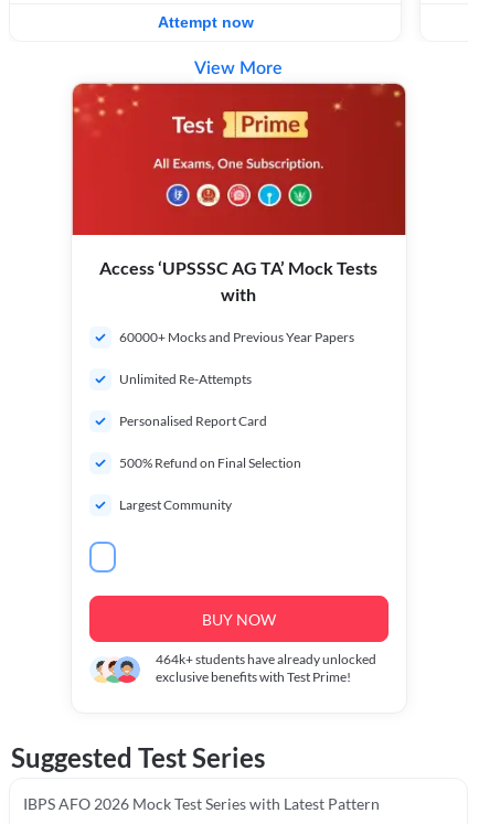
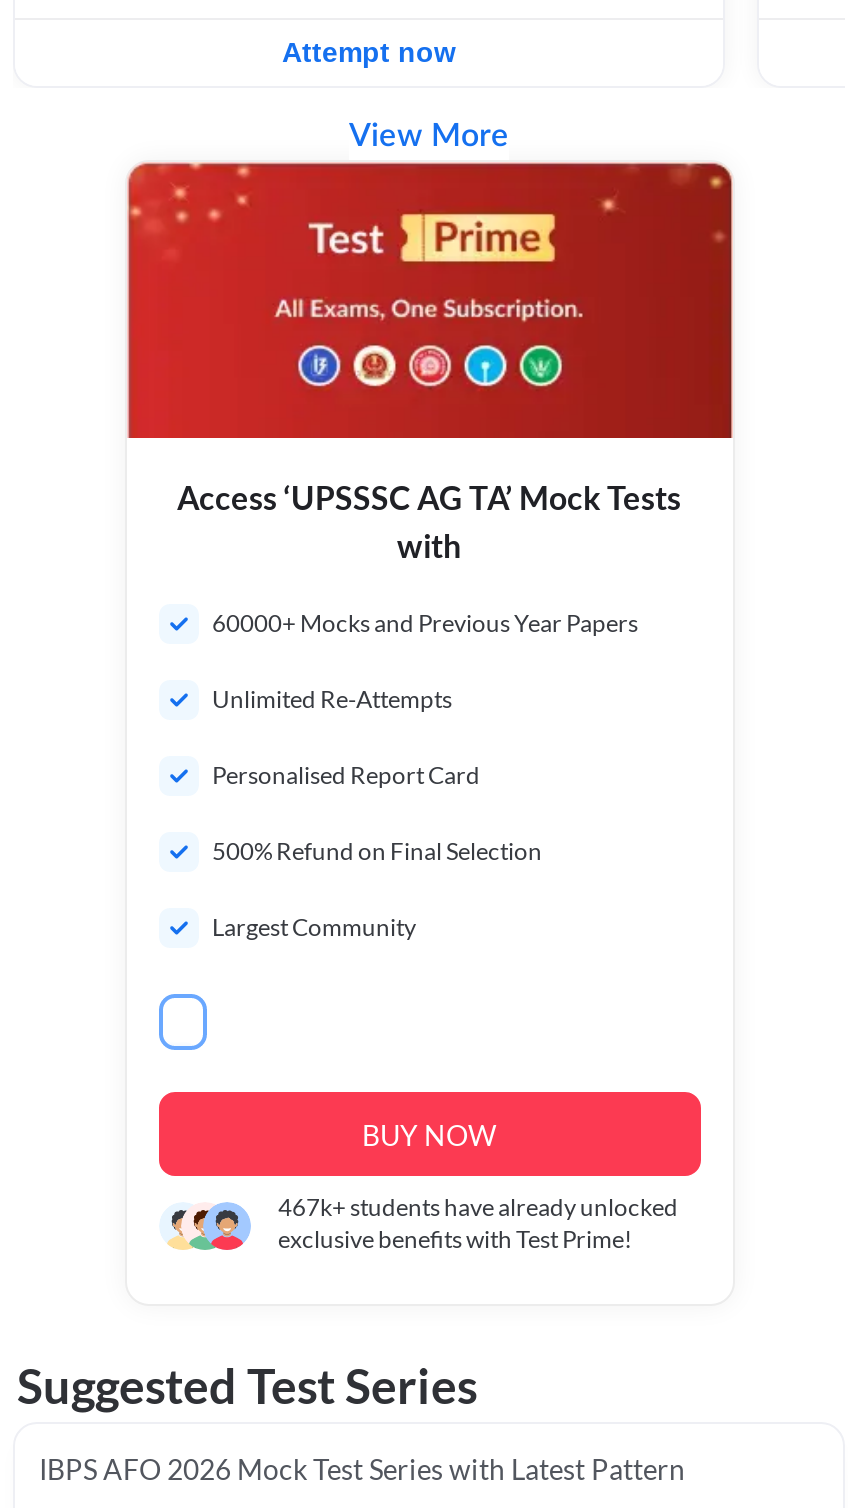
[155,651,376,667] 464k+ students have already unlocked -> [278,1192,678,1222] 467k+ students have already unlocked

